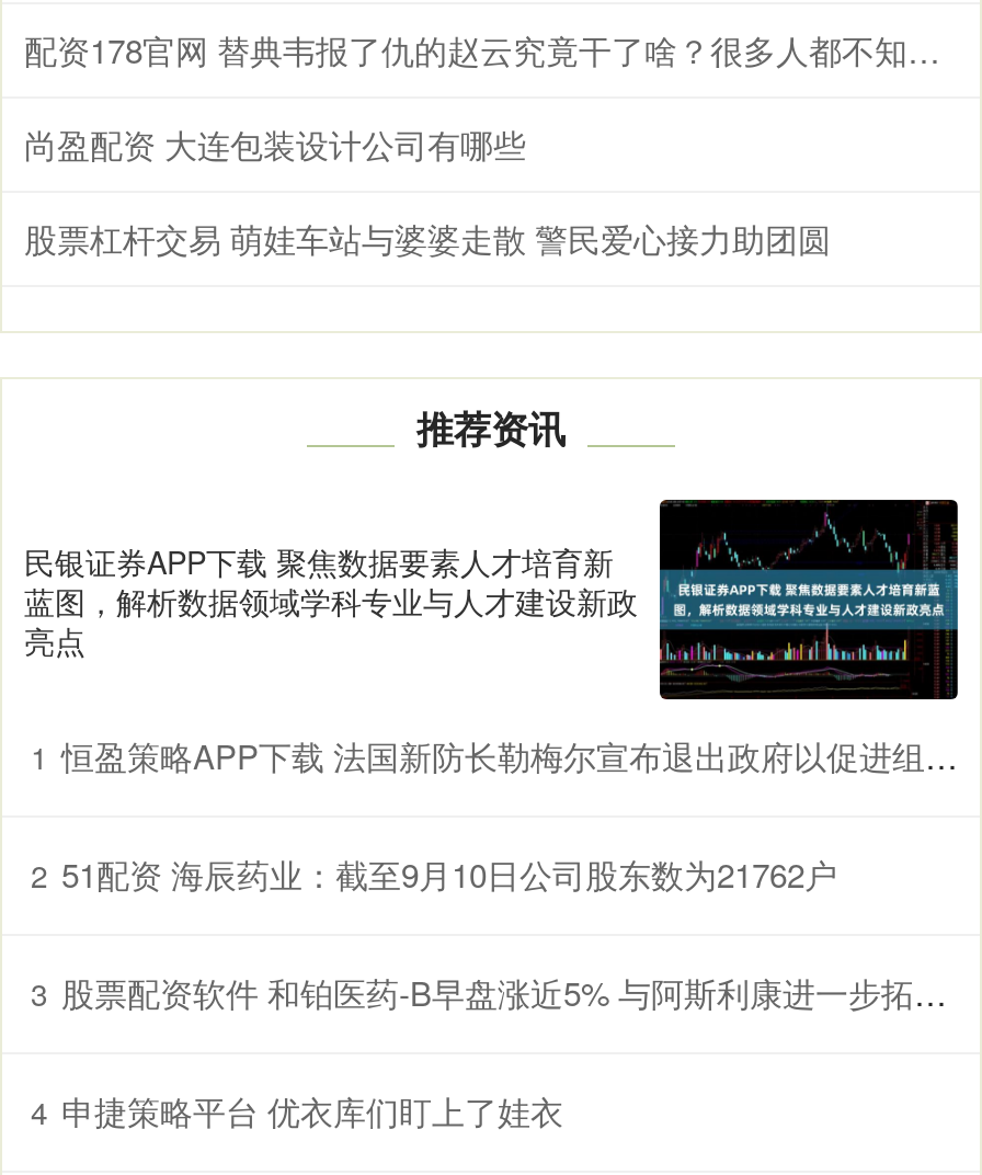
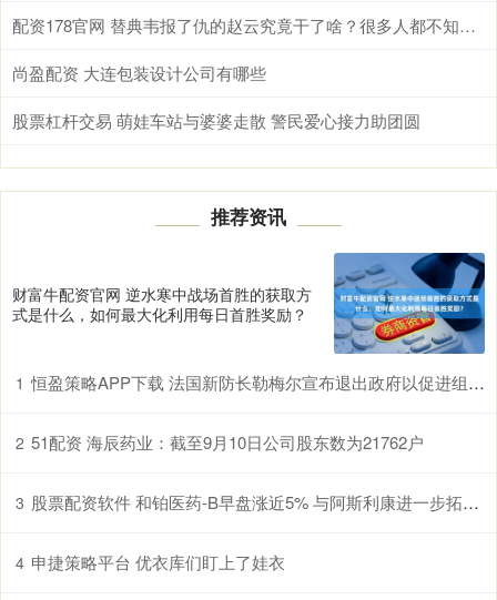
[24,498,960,701] [image] | 民银证券APP下载 聚焦数据要素人才培育新 | 蓝图，解析数据领域学科专业与人才建设新政 | 亮点 -> [12,252,486,355] [image] | 财富牛配资官网 逆水寒中战场首胜的获取方 | 式是什么，如何最大化利用每日首胜奖励？

